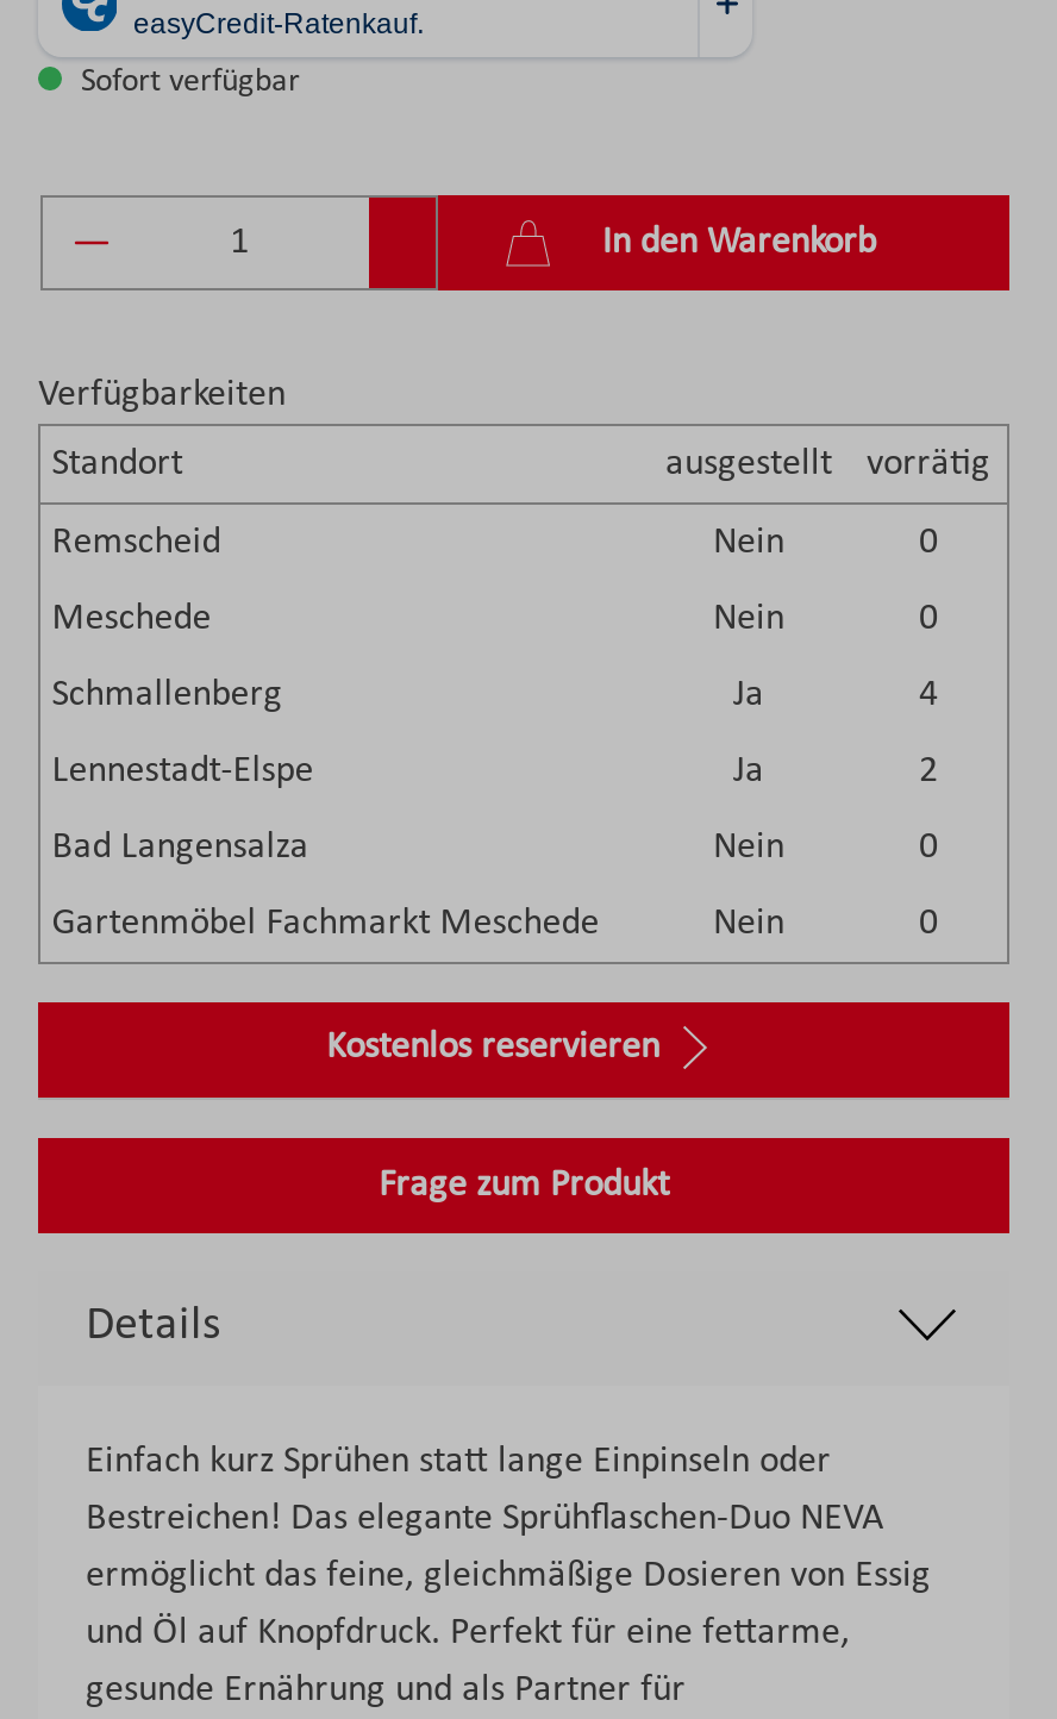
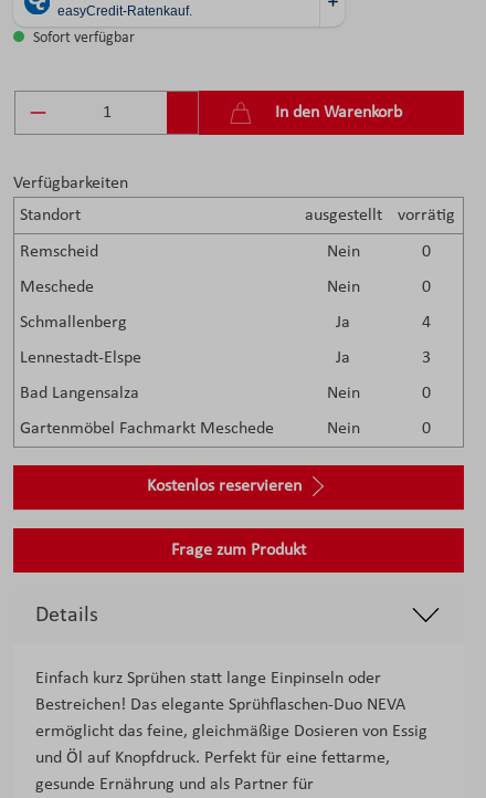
[919,752,938,790] 2 -> [422,349,431,367] 3

